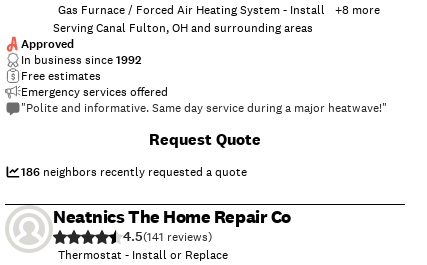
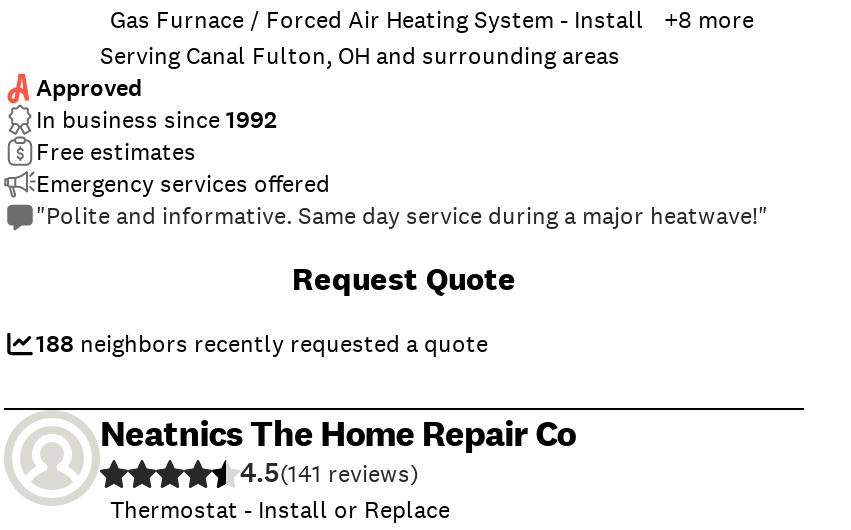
[21,164,247,180] 186 neighbors recently requested a quote -> [36,328,488,360] 188 neighbors recently requested a quote

